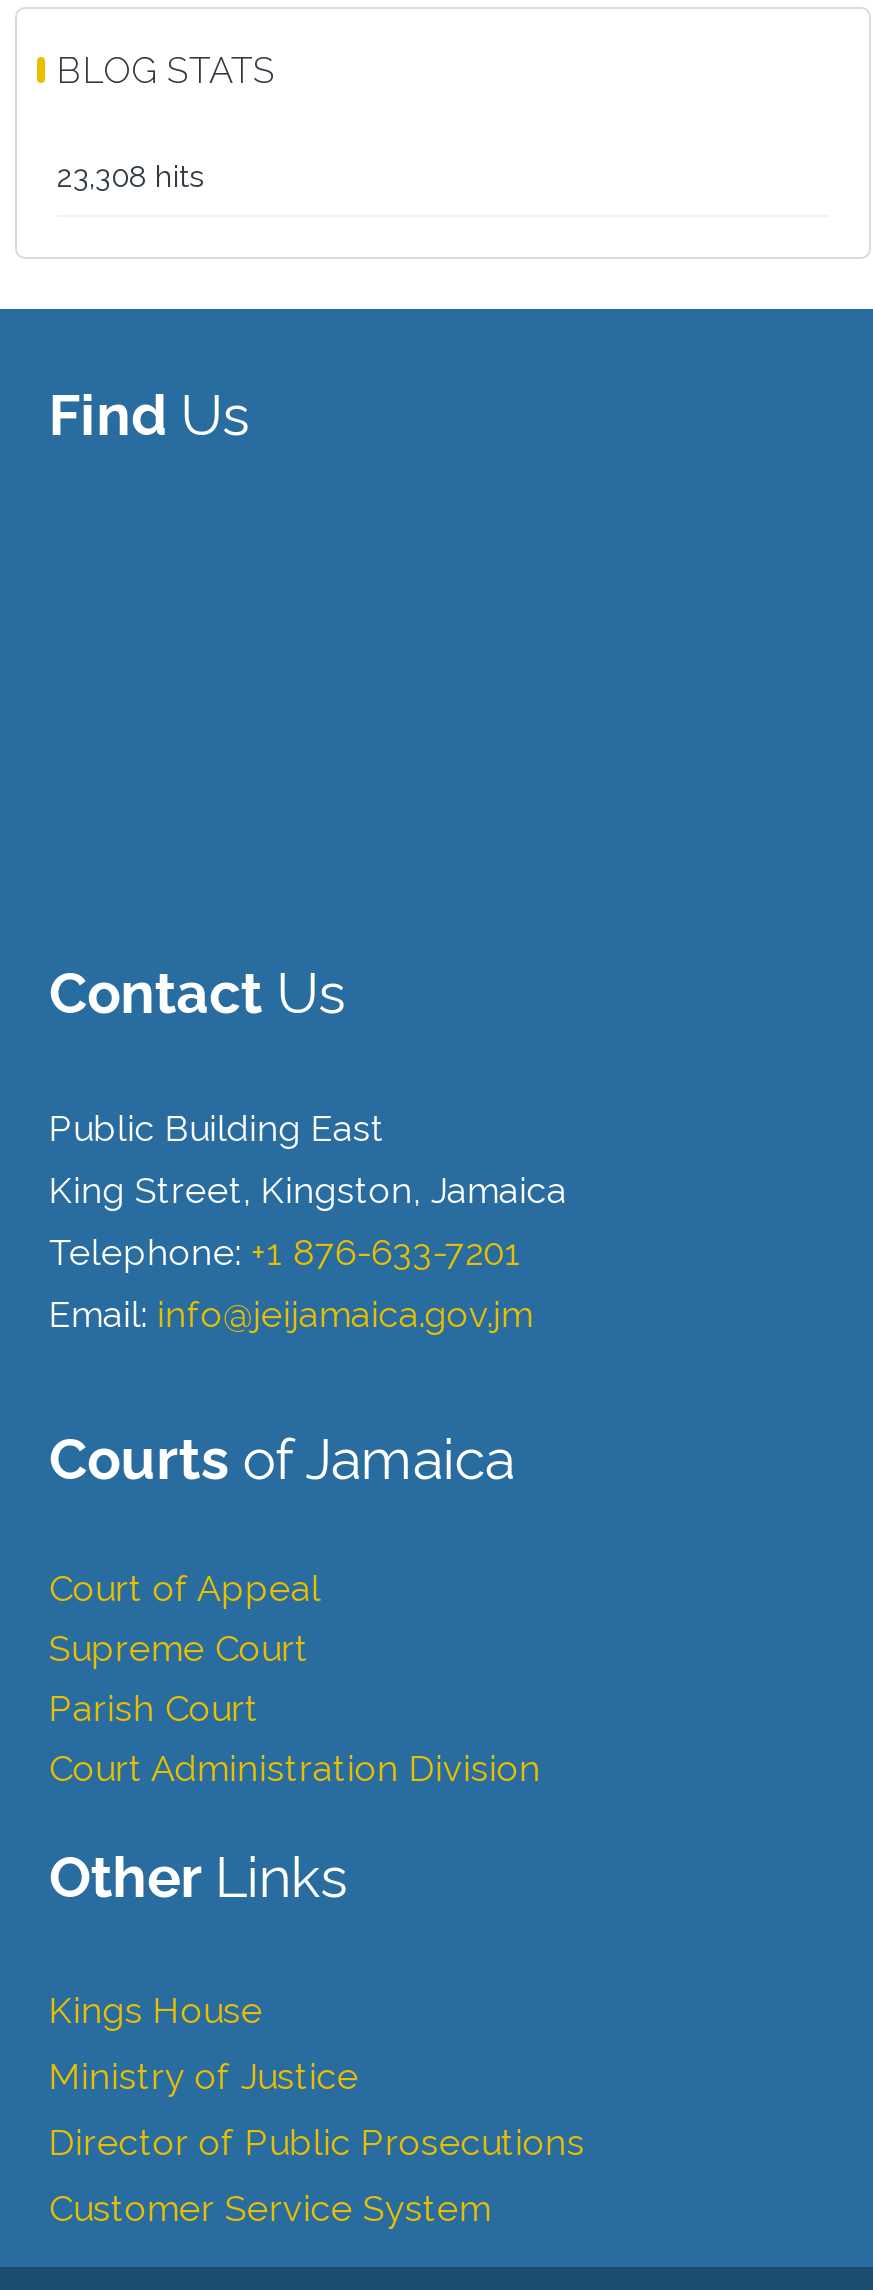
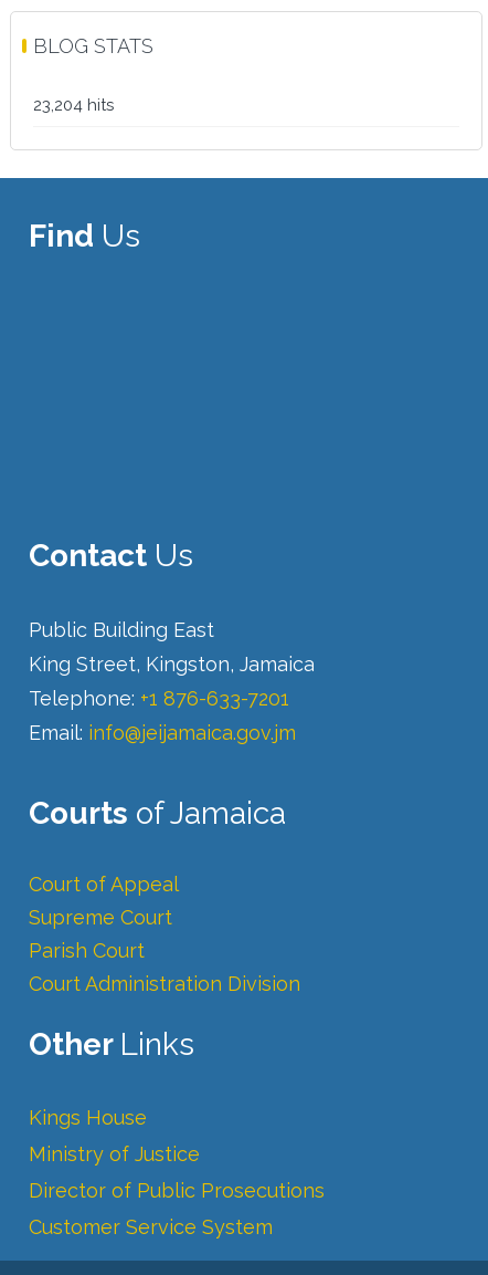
[57,159,203,195] 23,308 hits -> [33,95,114,115] 23,204 hits

